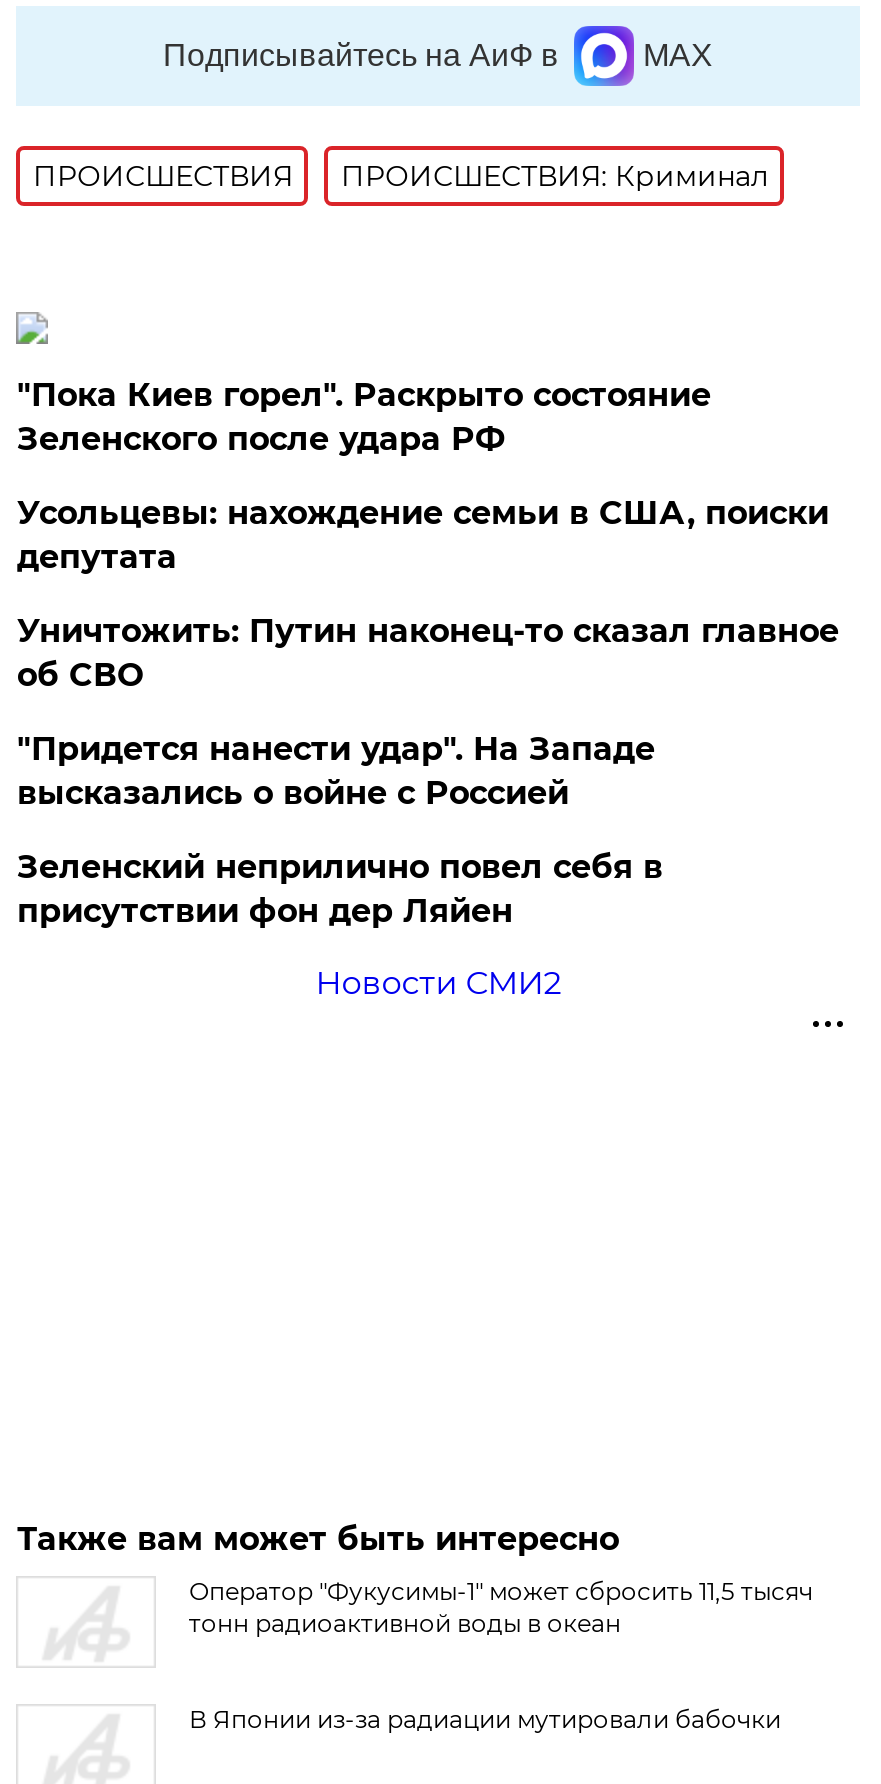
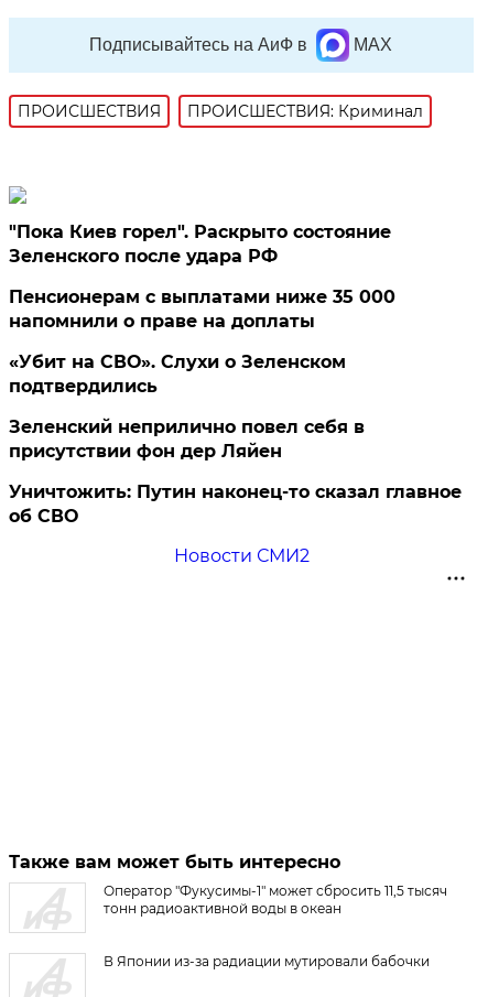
[17,494,829,812] Усольцевы: нахождение семьи в США, поиски | депутата | "Придется нанести удар". На Западе | высказались о войне с Россией -> [9,286,396,397] Пенсионерам с выплатами ниже 35 000 | напомнили о праве на доплаты | «Убит на СВО». Слухи о Зеленском | подтвердились
moved [17,612,839,694] -> [9,481,462,527]: Уничтожить: Путин наконец-то сказал главное | об СВО
moved [17,848,663,930] -> [9,416,365,462]: Зеленский неприлично повел cебя в | присутствии фон дер Ляйен

